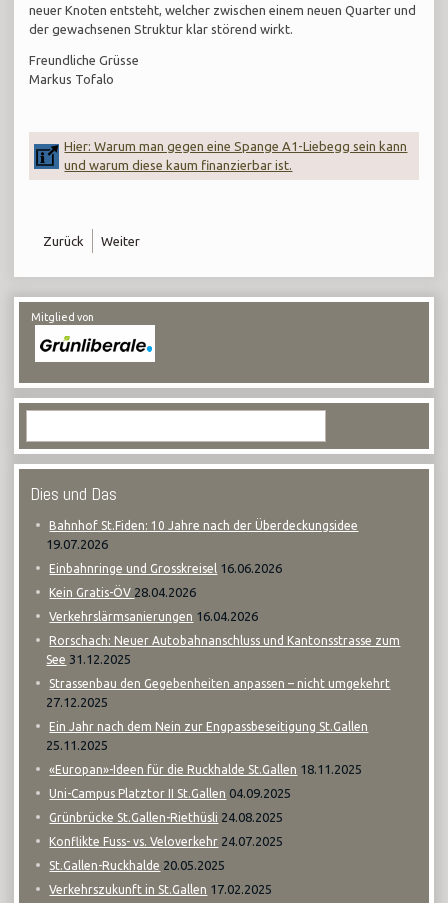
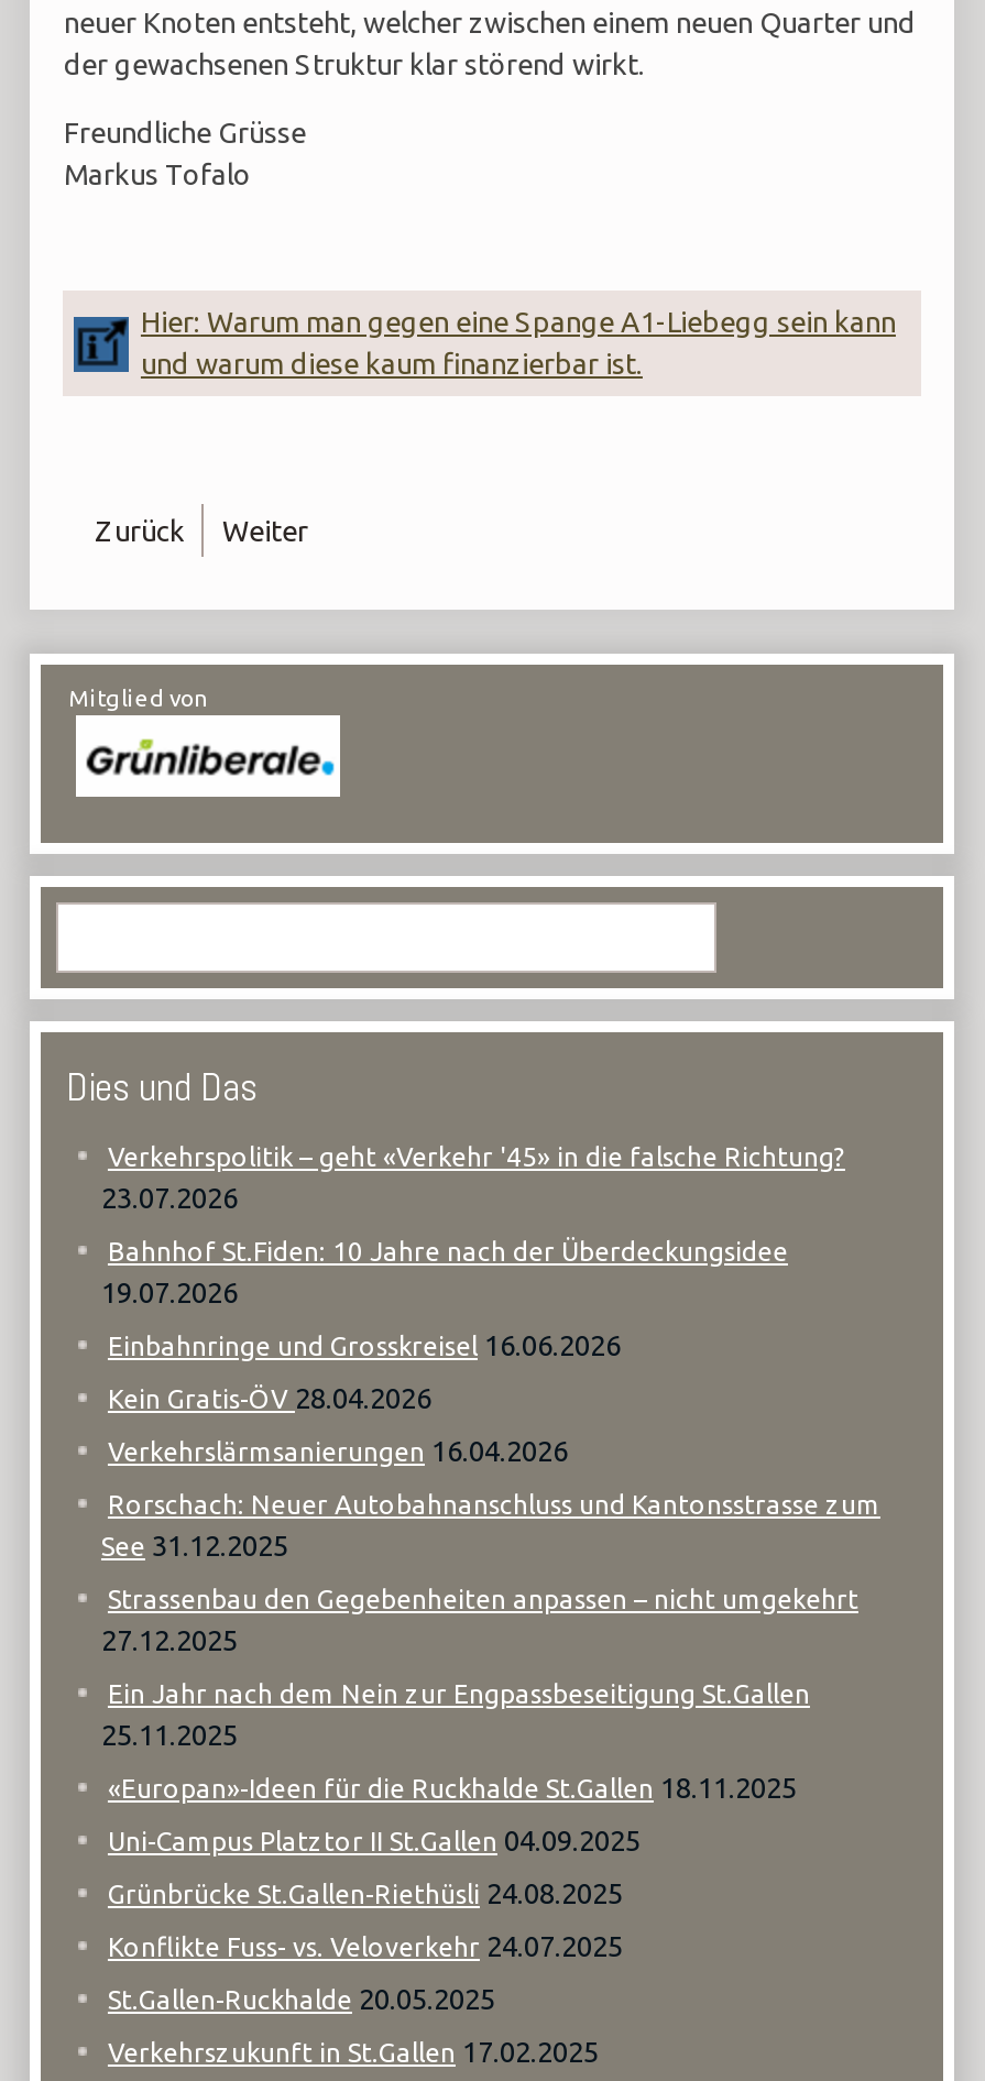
none -> [101,1142,845,1213] Verkehrspolitik – geht «Verkehr '45» in die falsche Richtung? | 23.07.2026

